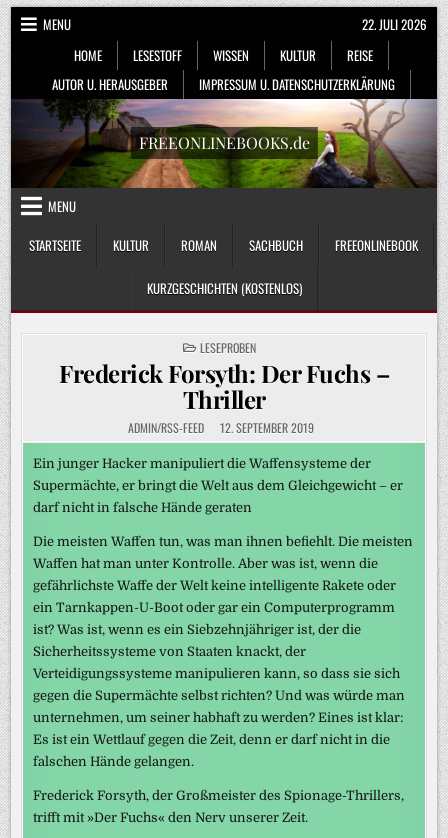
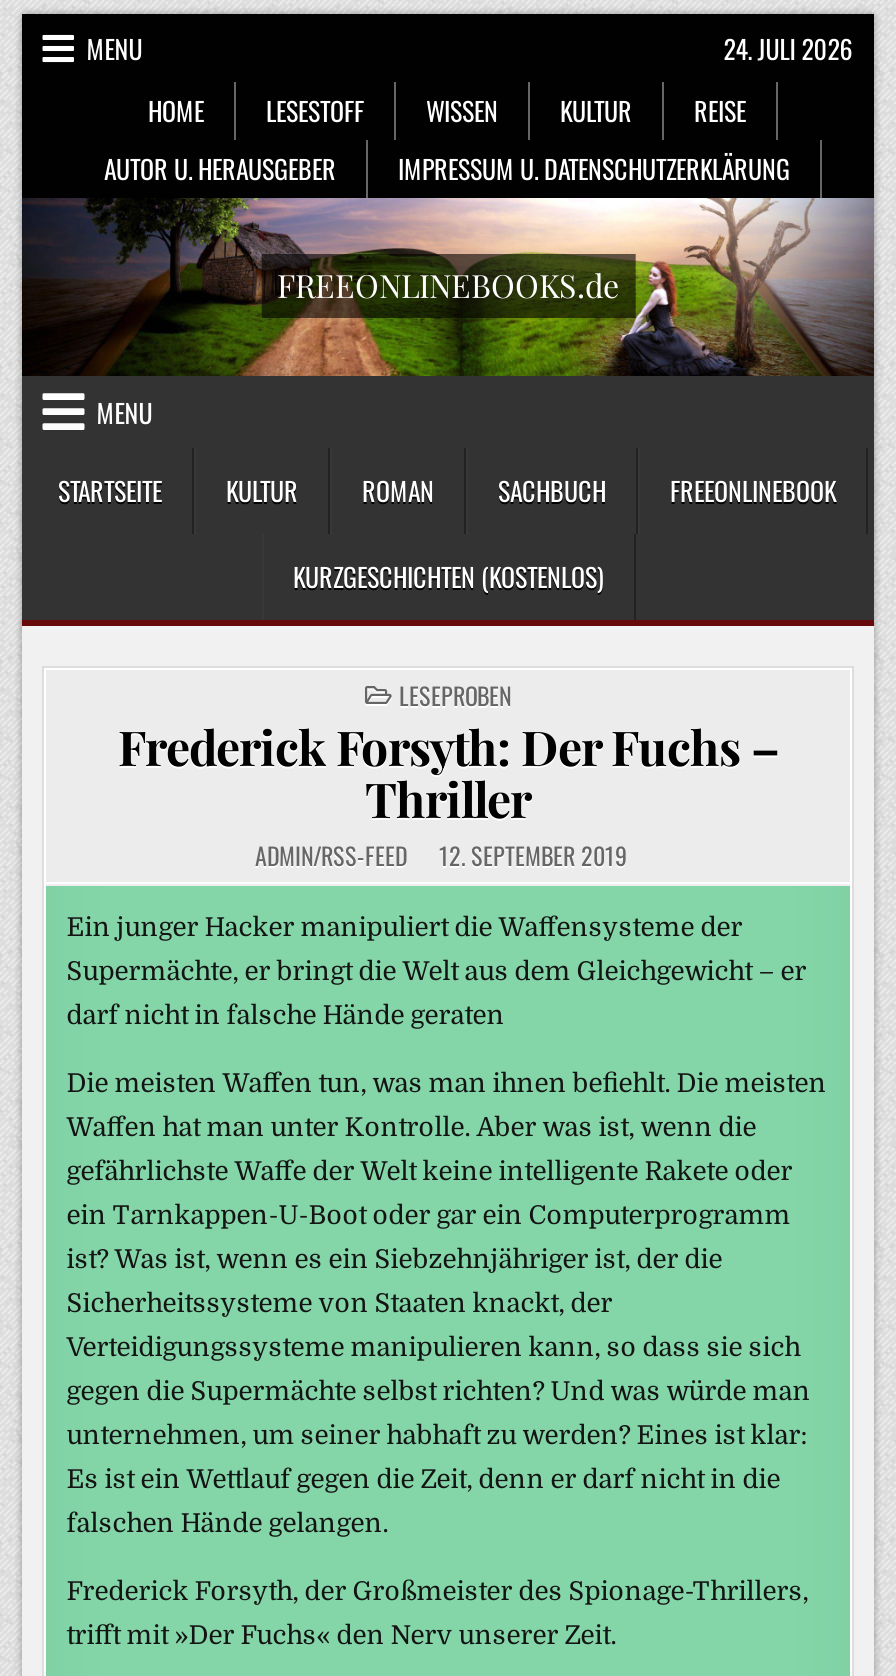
[362,14,427,34] 22. JULI 2026 -> [724,28,854,68] 24. JULI 2026

